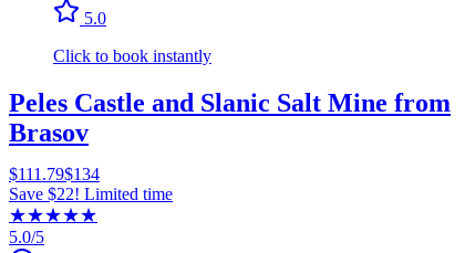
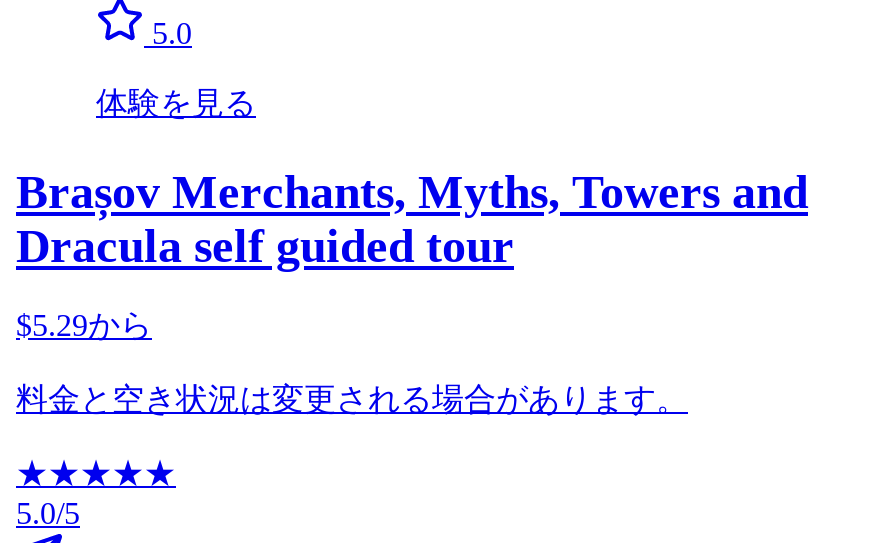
[9,47,451,203] Click to book instantly | Peles Castle and Slanic Salt Mine from | Brasov | $111.79$134 | Save $22! Limited time -> [16,86,808,416] 体験を見る | Brașov Merchants, Myths, Towers and | Dracula self guided tour | $5.29から | 料金と空き状況は変更される場合があります。

